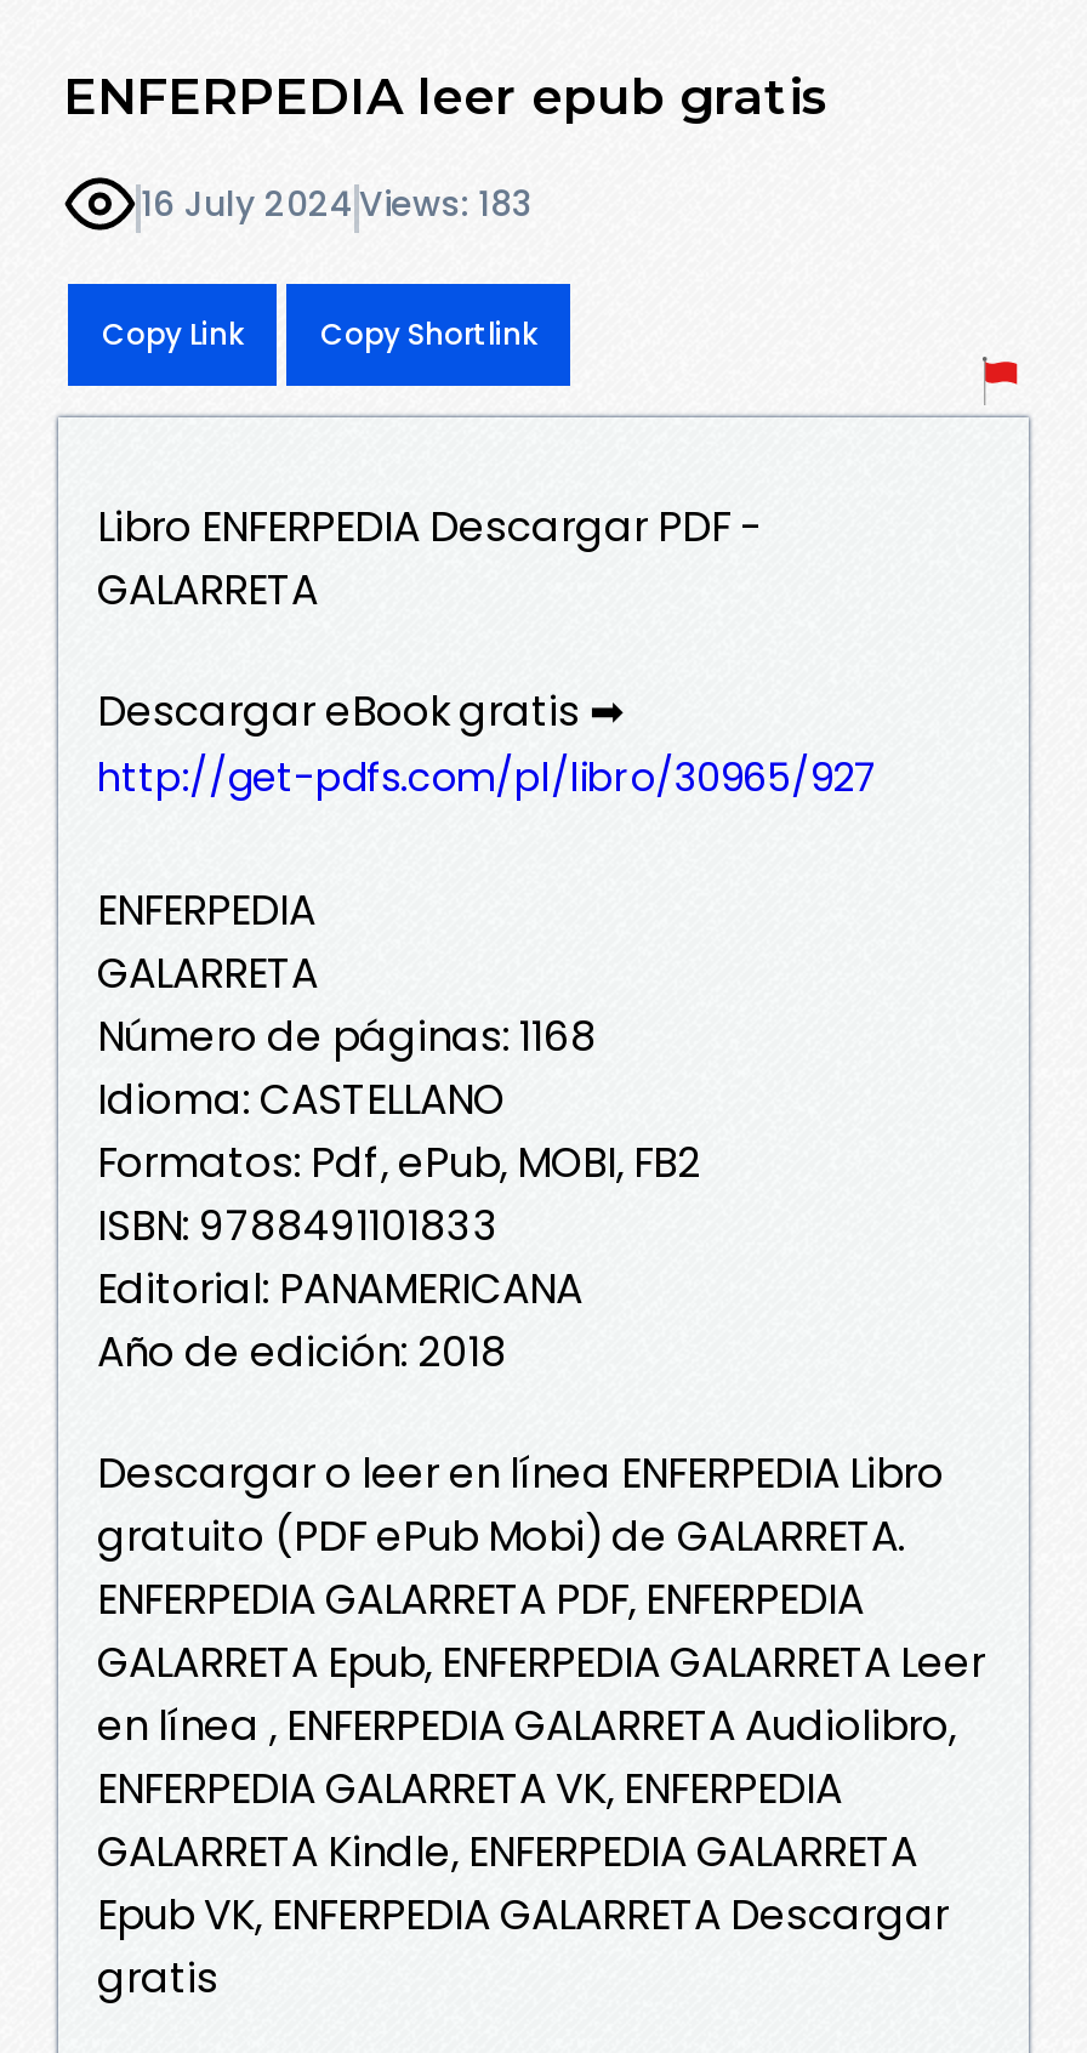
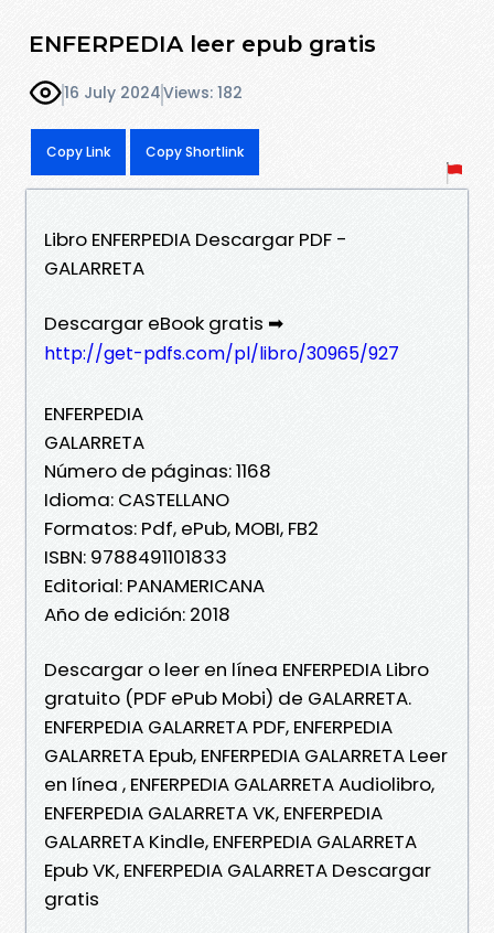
[141,181,534,229] 16 July 2024 Views: 183 -> [64,82,243,104] 16 July 2024 Views: 182

